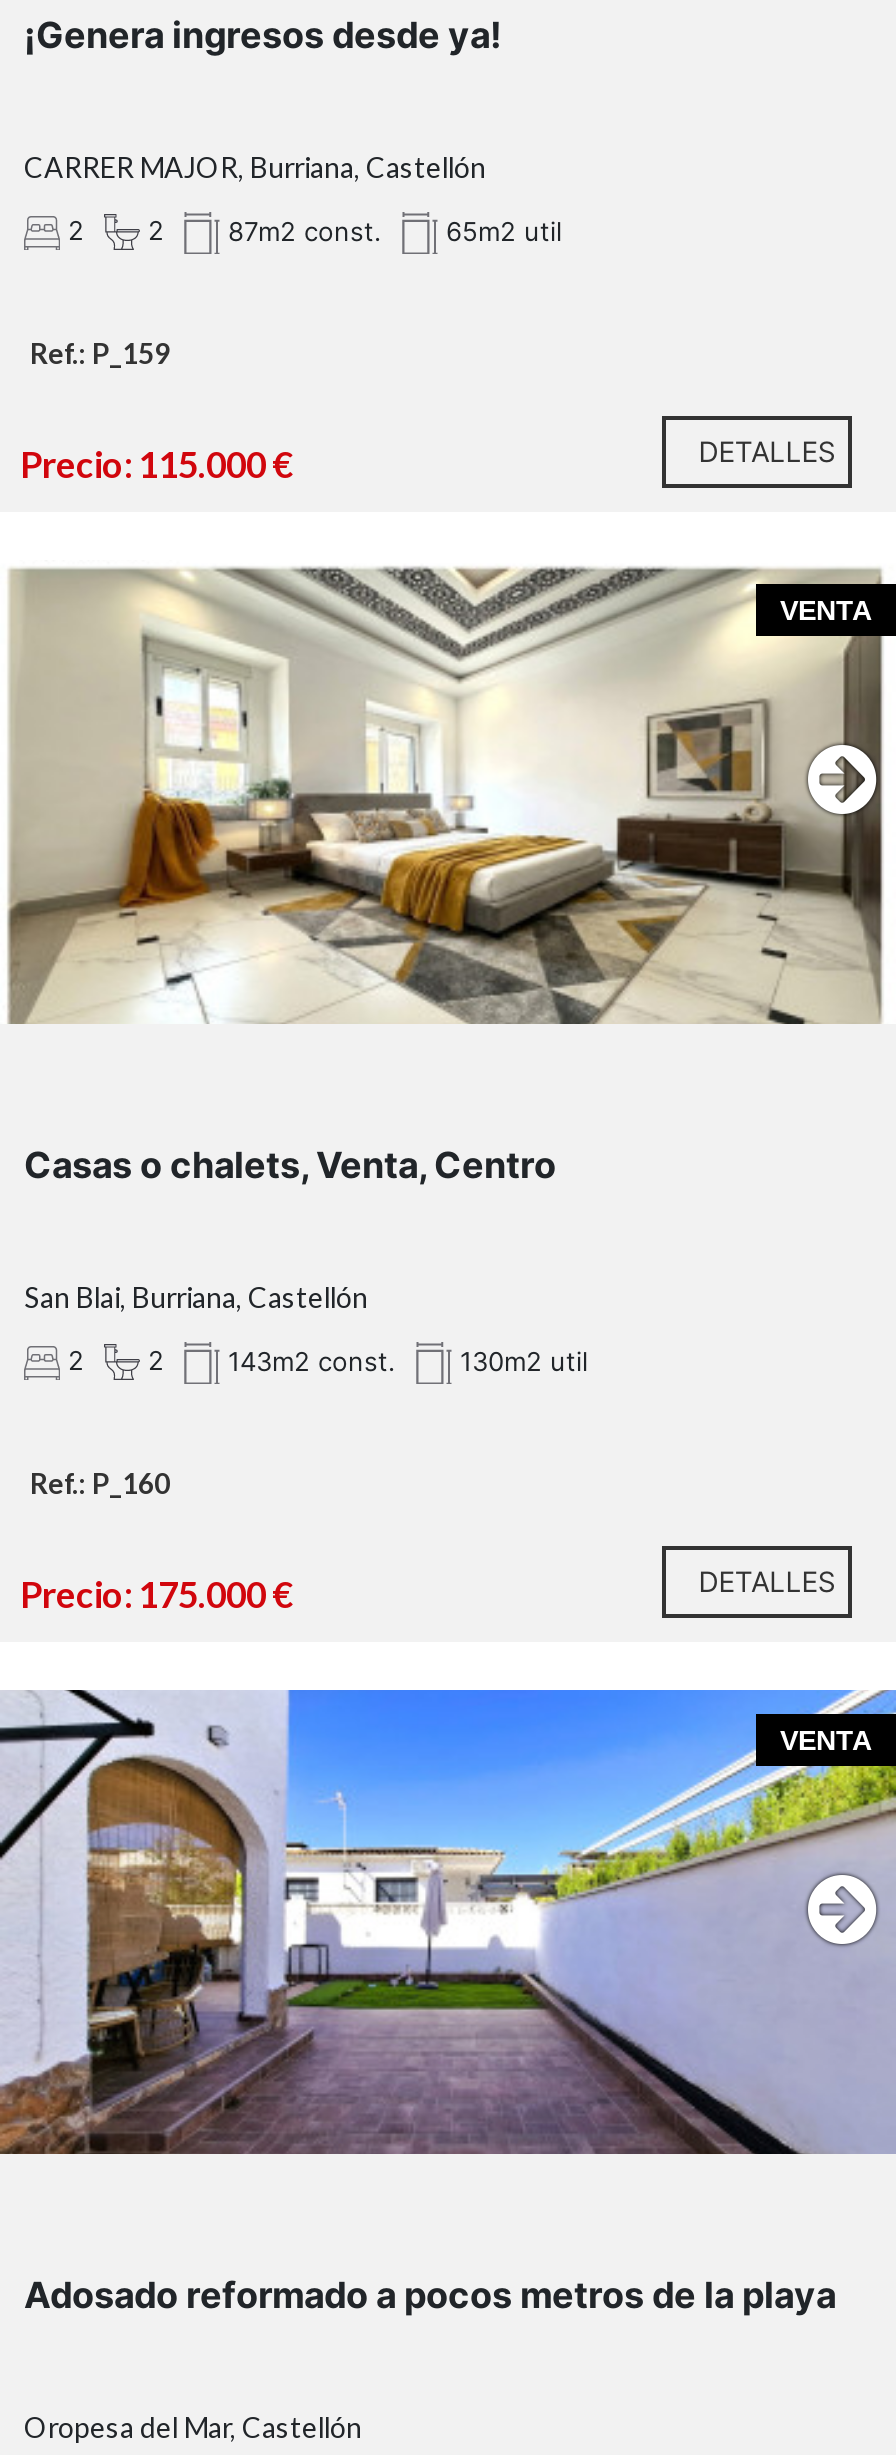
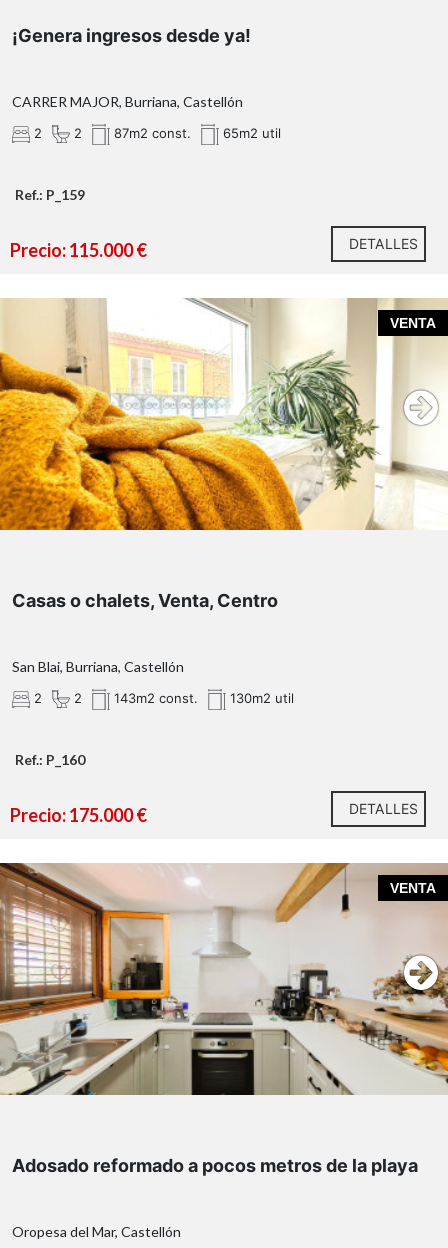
[6,560,890,1026] [image] -> [3,297,445,531] [image]
[6,1688,890,2156] [image] -> [3,862,445,1096] [image]

